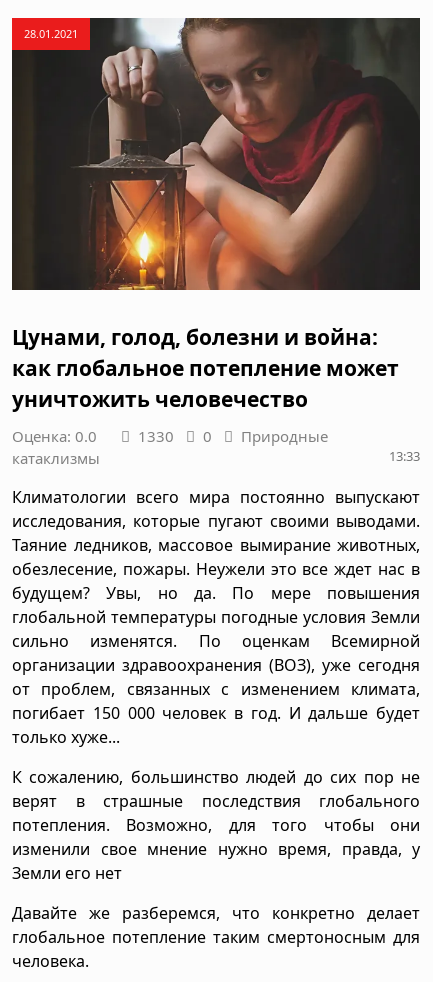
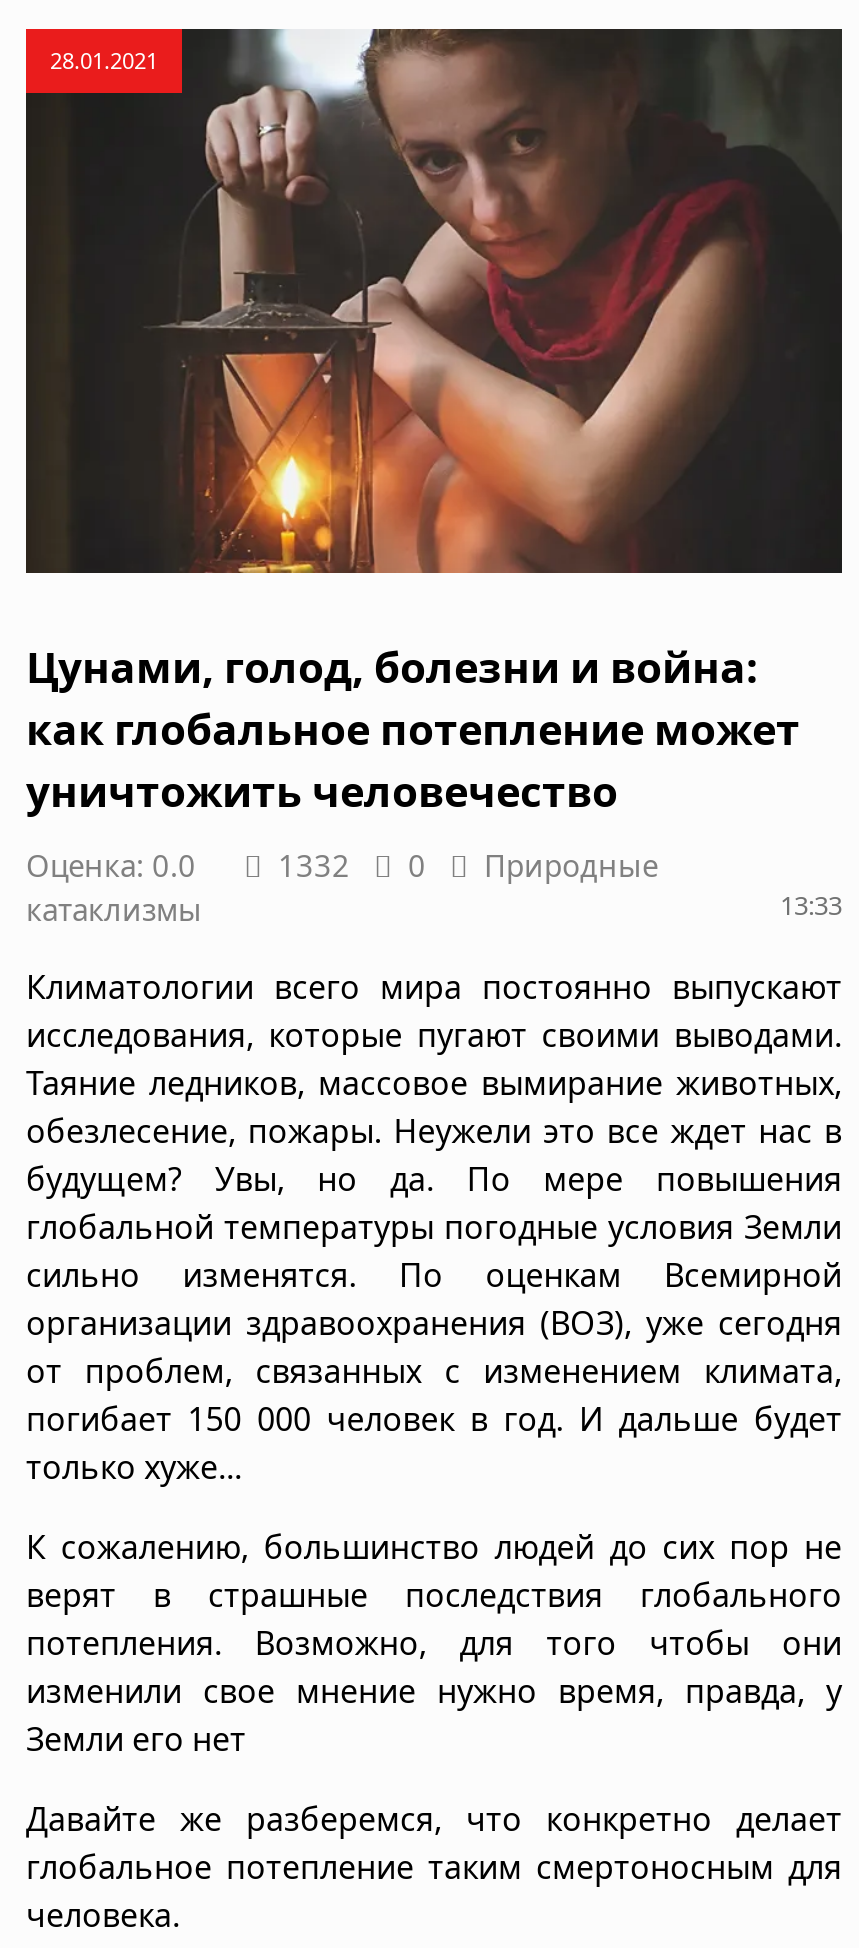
[12,426,328,446] Оценка: 0.0 1330 0 Природные -> [26,845,658,885] Оценка: 0.0 1332 0 Природные

